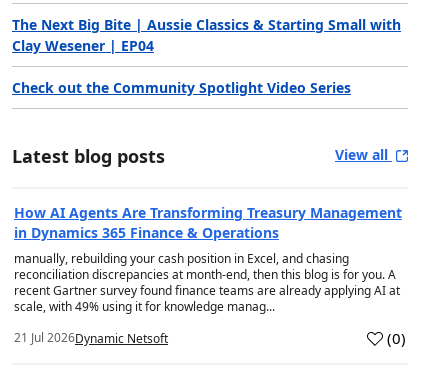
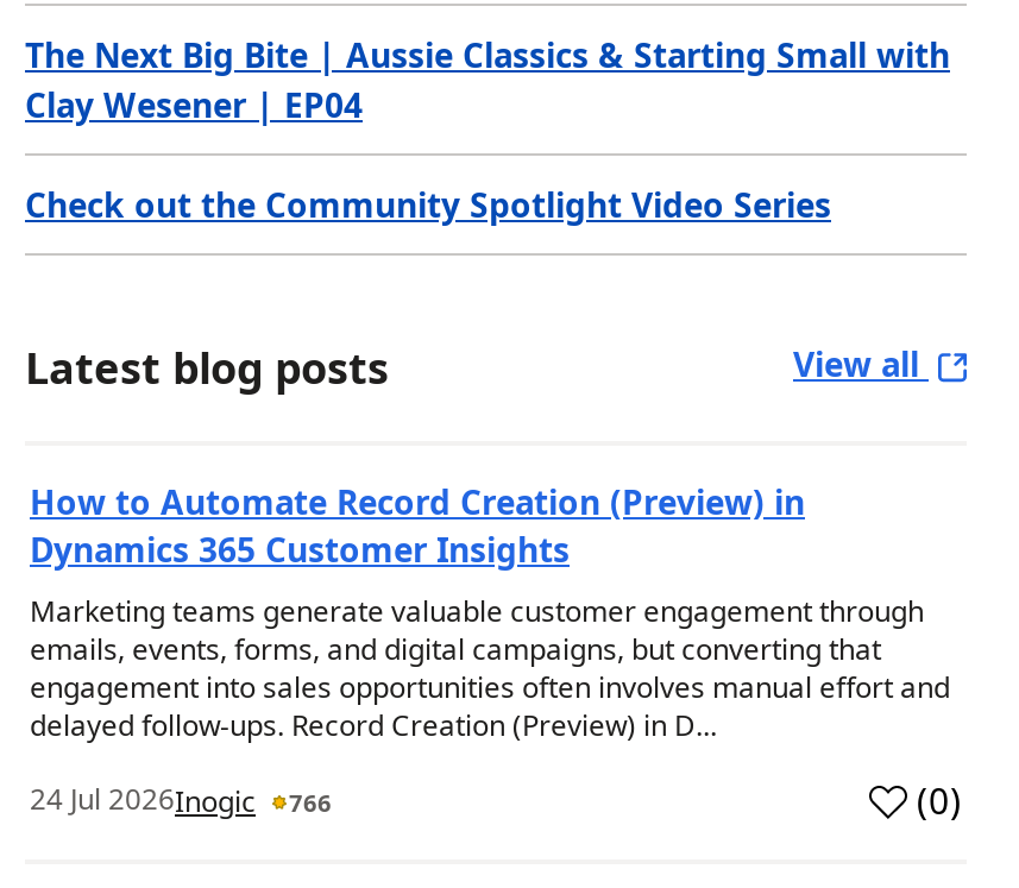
[14,203,402,315] How AI Agents Are Transforming Treasury Management | in Dynamics 365 Finance & Operations | manually, rebuilding your cash position in Excel, and chasing | reconciliation discrepancies at month-end, then this blog is for you. A | recent Gartner survey found finance teams are already applying AI at | scale, with 49% using it for knowledge manag... -> [30,479,950,745] How to Automate Record Creation (Preview) in | Dynamics 365 Customer Insights | Marketing teams generate valuable customer engagement through | emails, events, forms, and digital campaigns, but converting that | engagement into sales opportunities often involves manual effort and | delayed follow-ups. Record Creation (Preview) in D...
[14,329,168,347] 21 Jul 2026Dynamic Netsoft -> [30,779,332,821] 24 Jul 2026Inogic | 766

